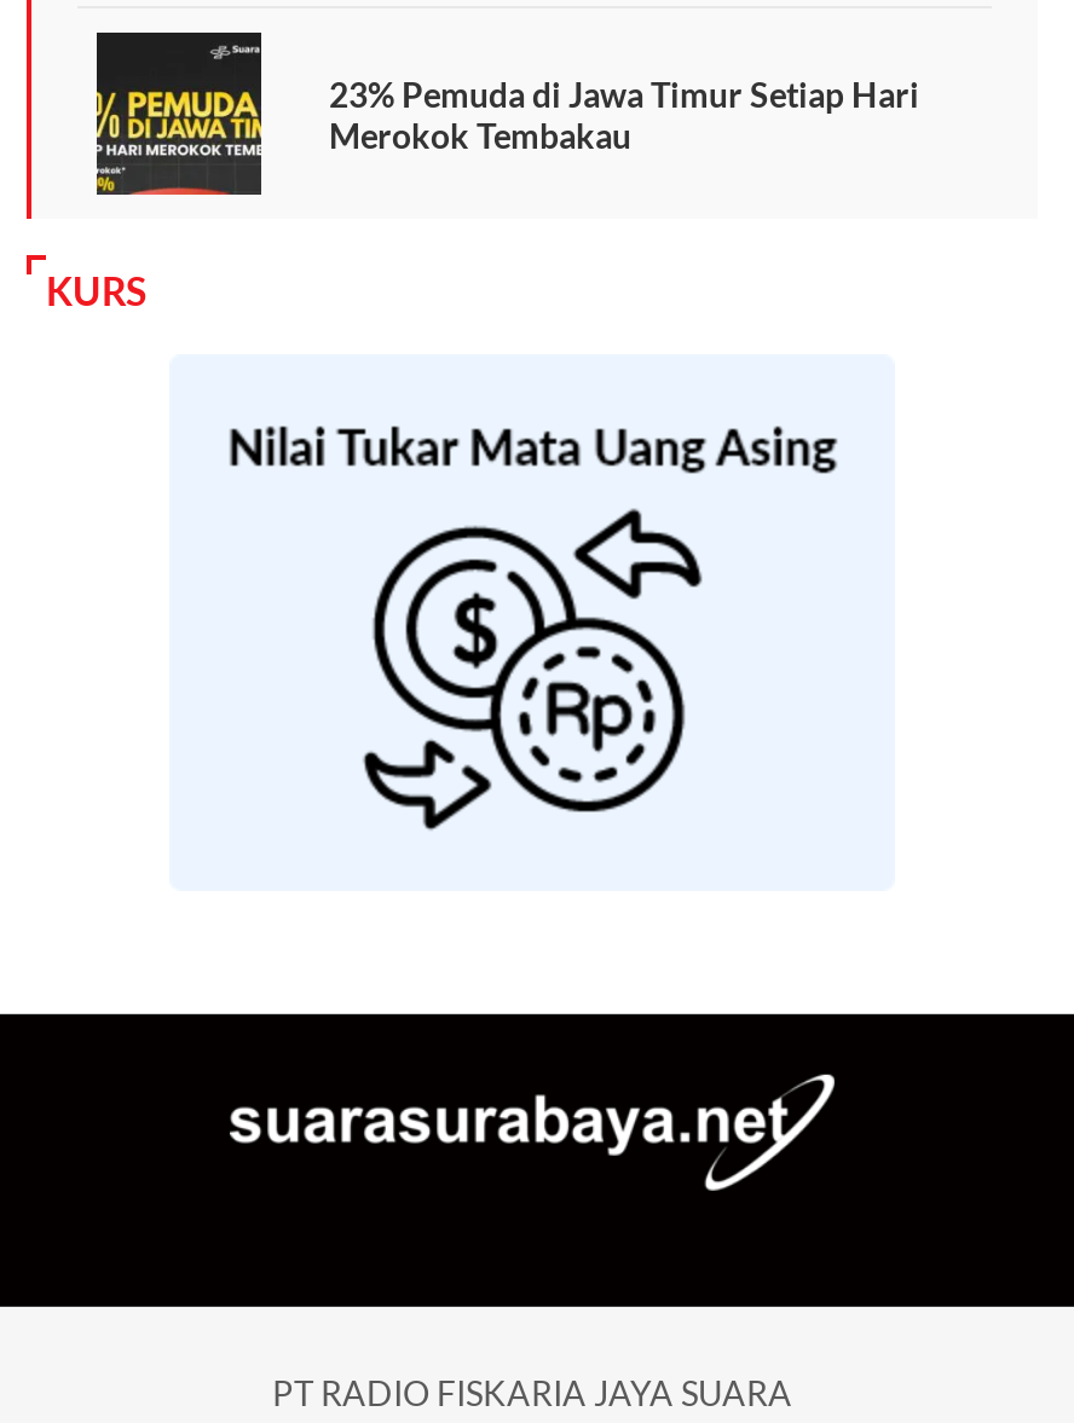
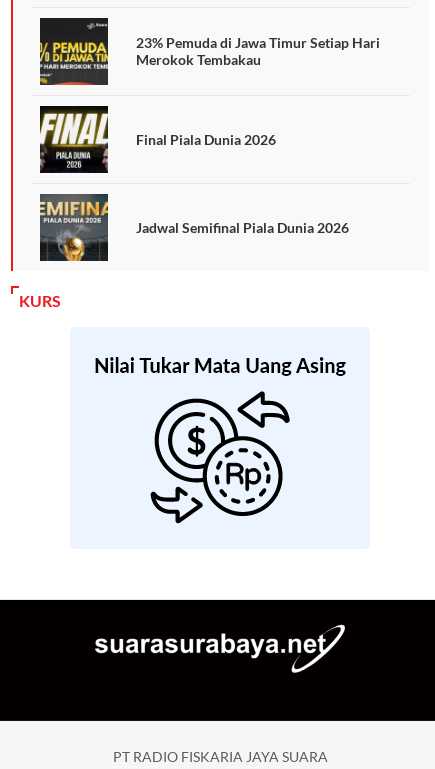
none -> [39,105,276,174] [image] | Final Piala Dunia 2026
none -> [39,194,349,262] [image] | Jadwal Semifinal Piala Dunia 2026

